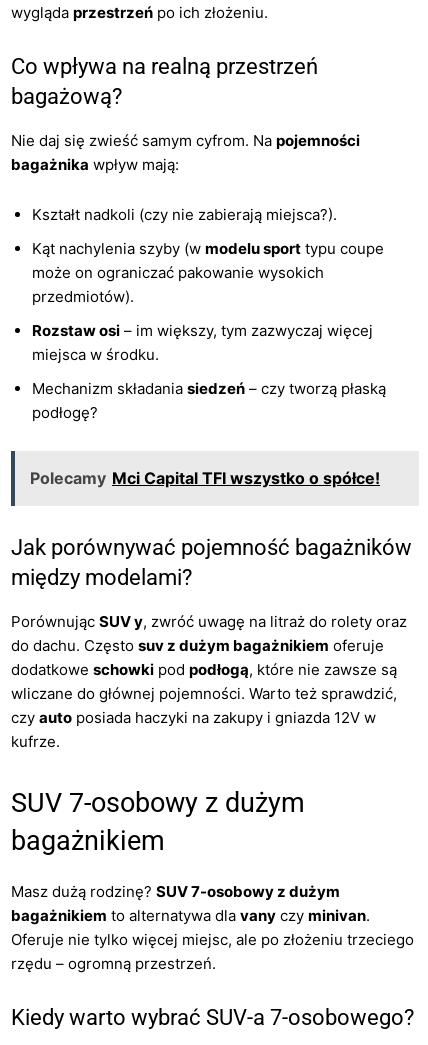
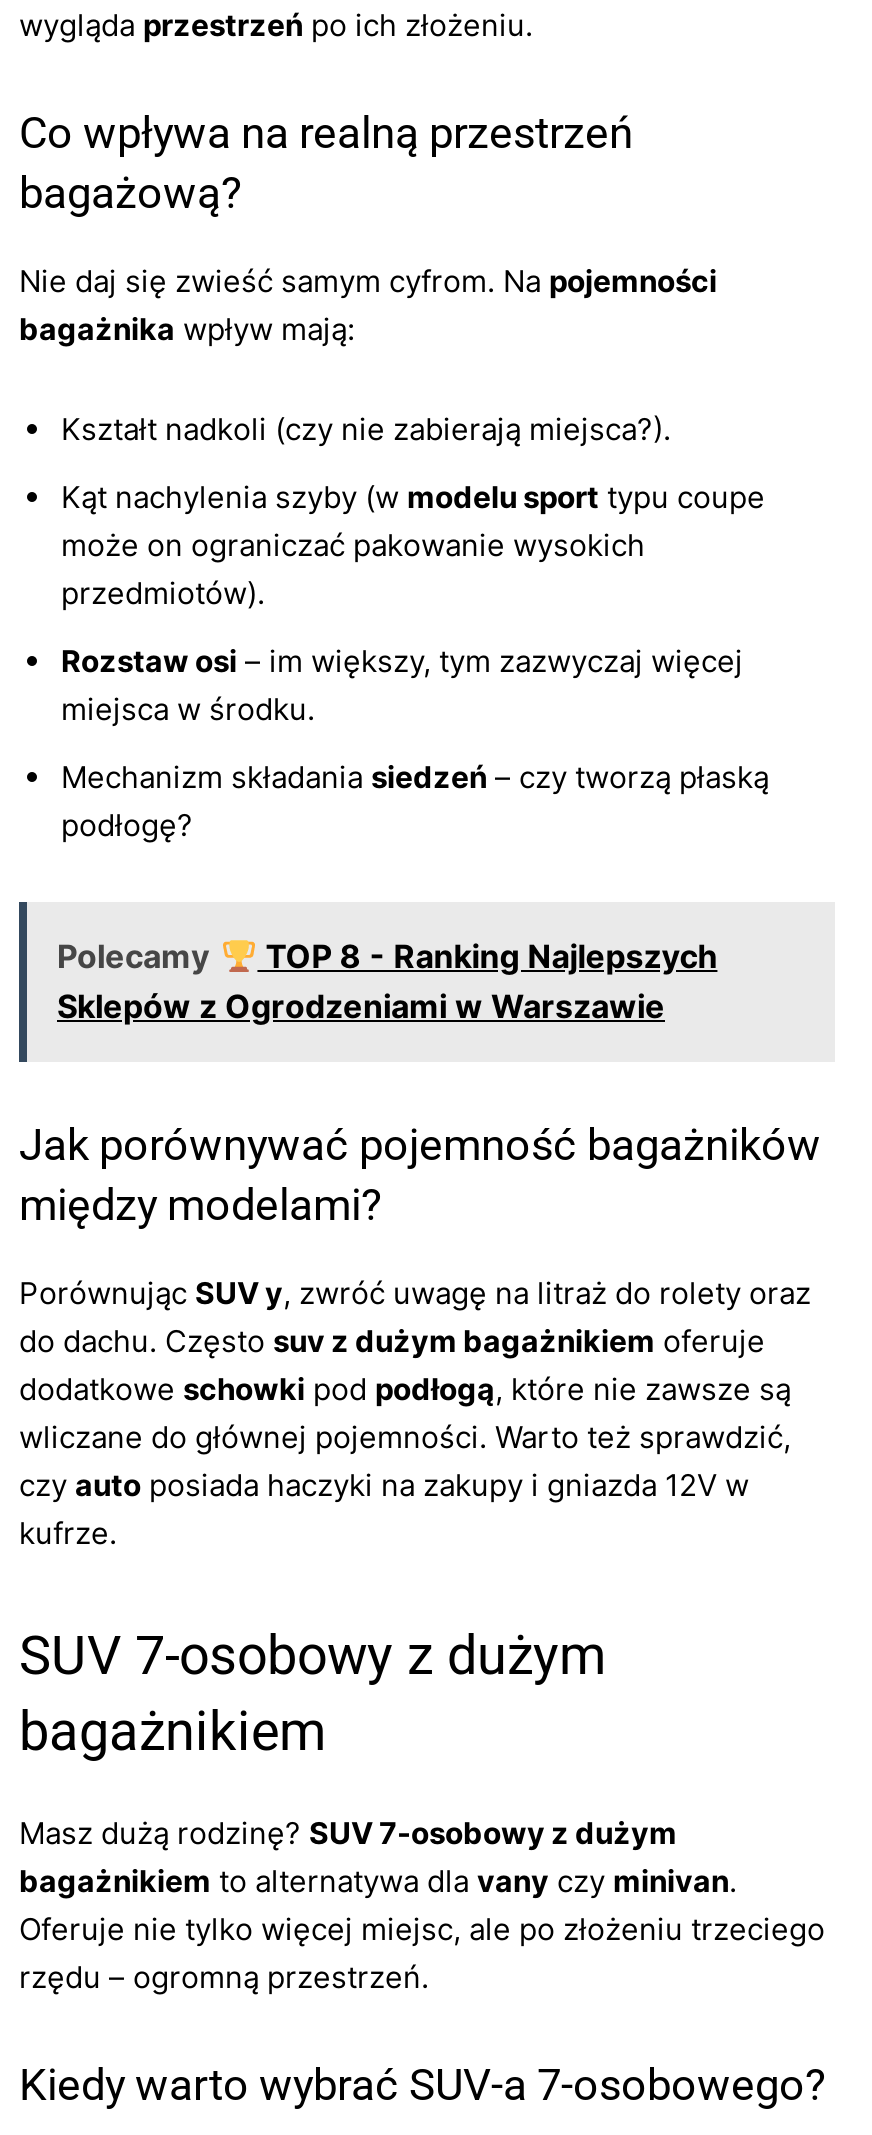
[30,468,380,488] Polecamy Mci Capital TFI wszystko o spółce! -> [57,936,717,1026] Polecamy | TOP 8 - Ranking Najlepszych | Sklepów z Ogrodzeniami w Warszawie

